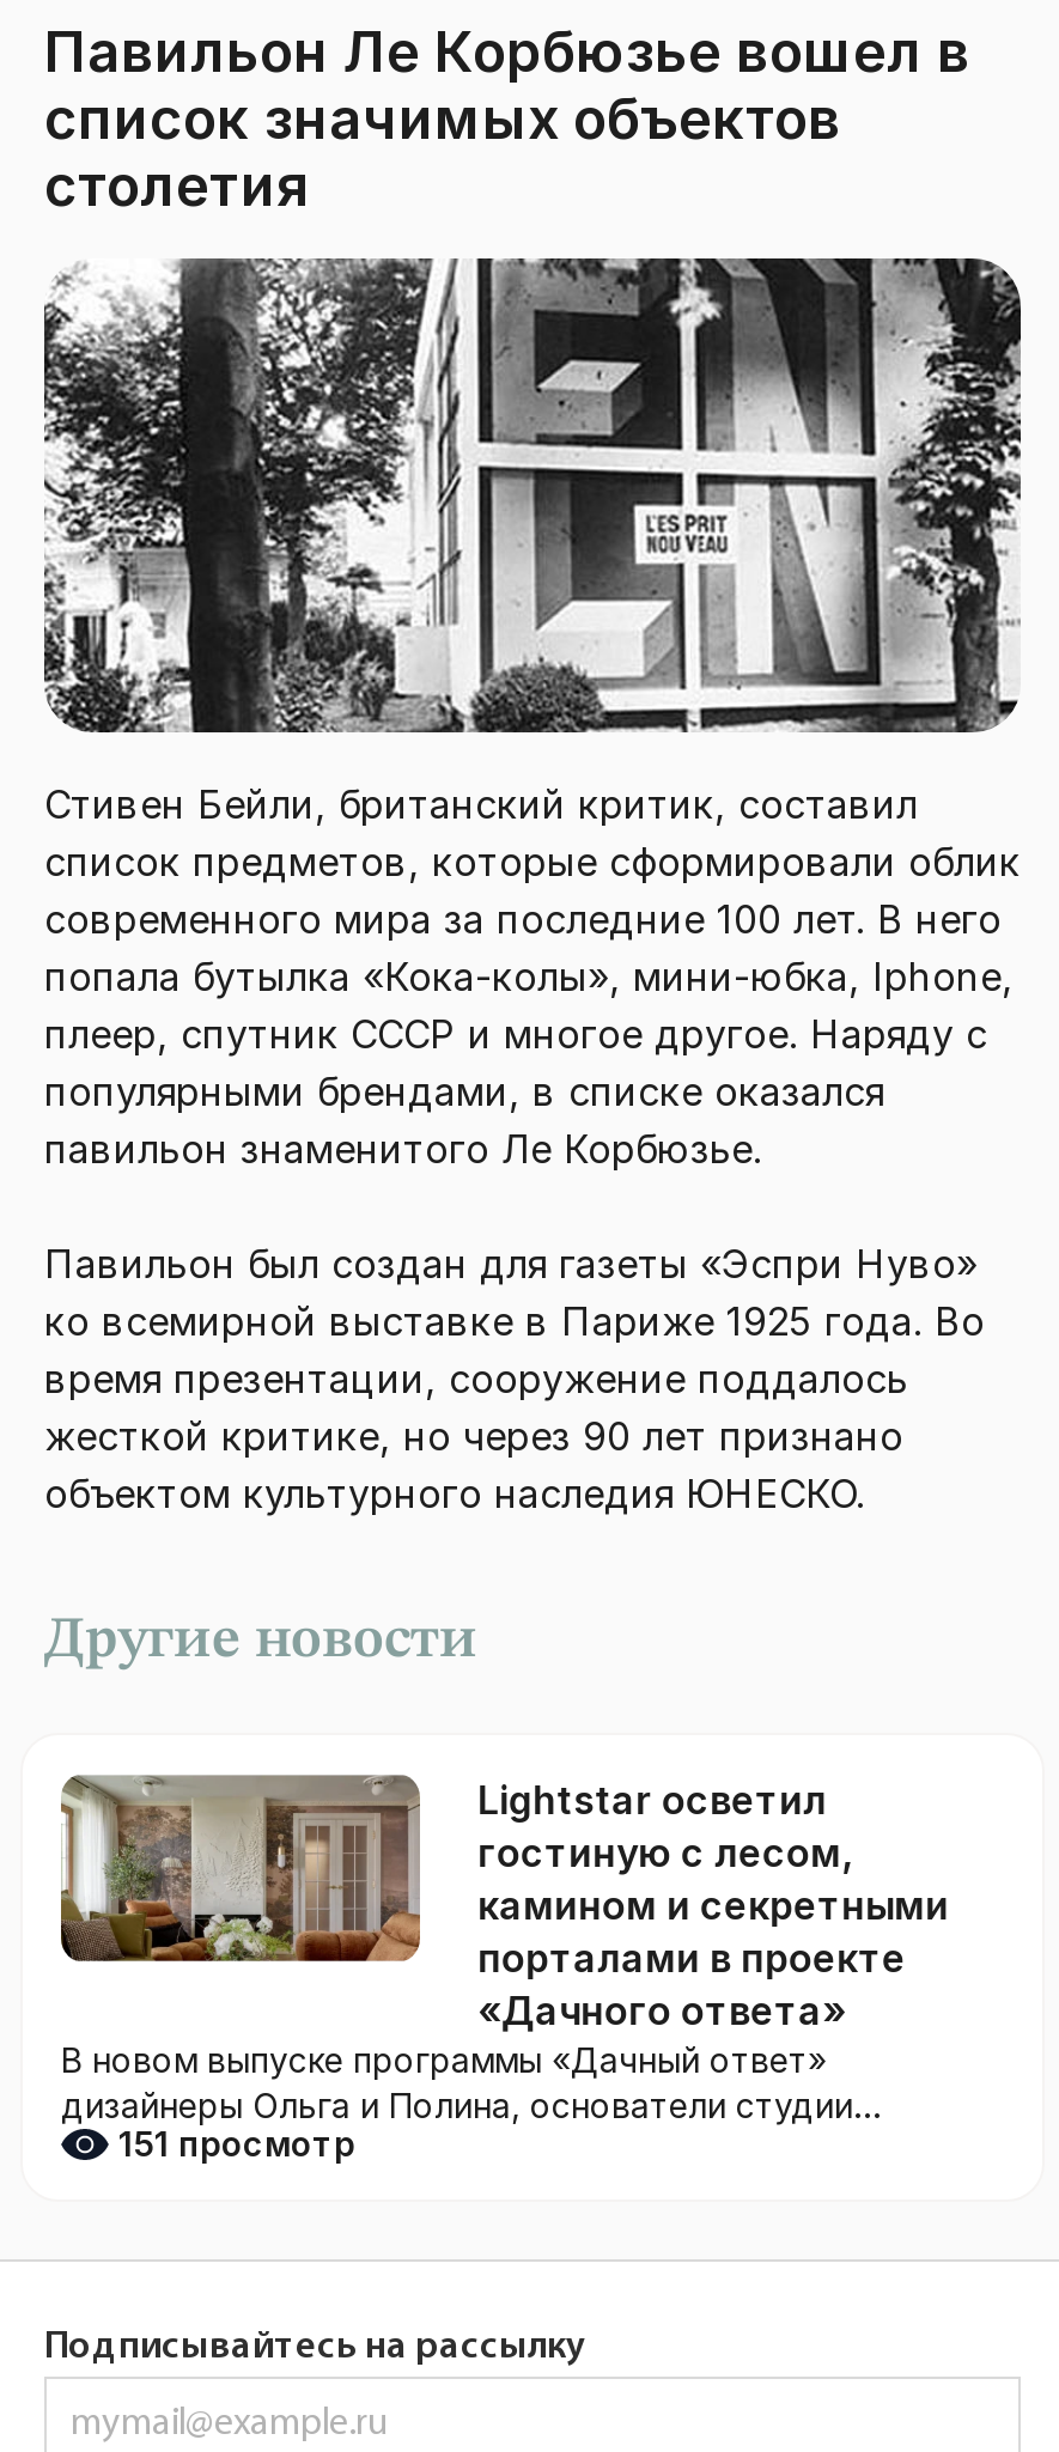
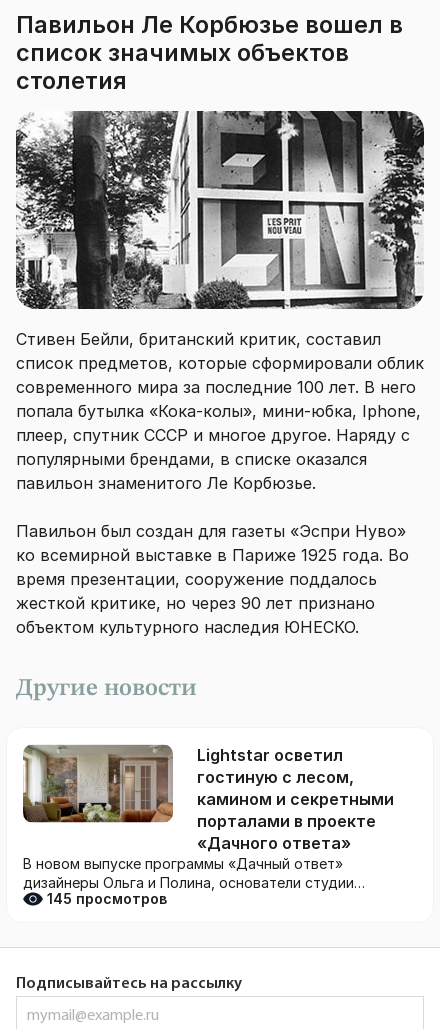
[109,2123,355,2164] 151 просмотр -> [43,890,167,907] 145 просмотров

